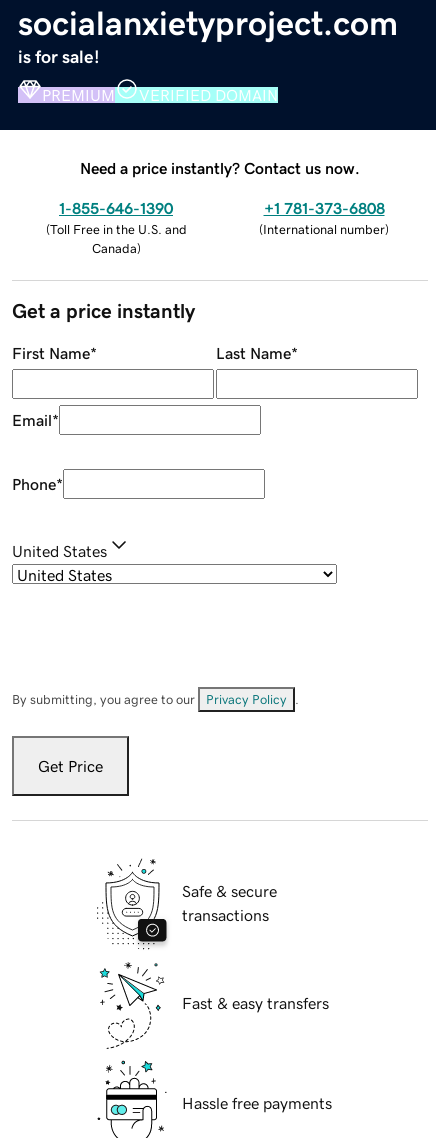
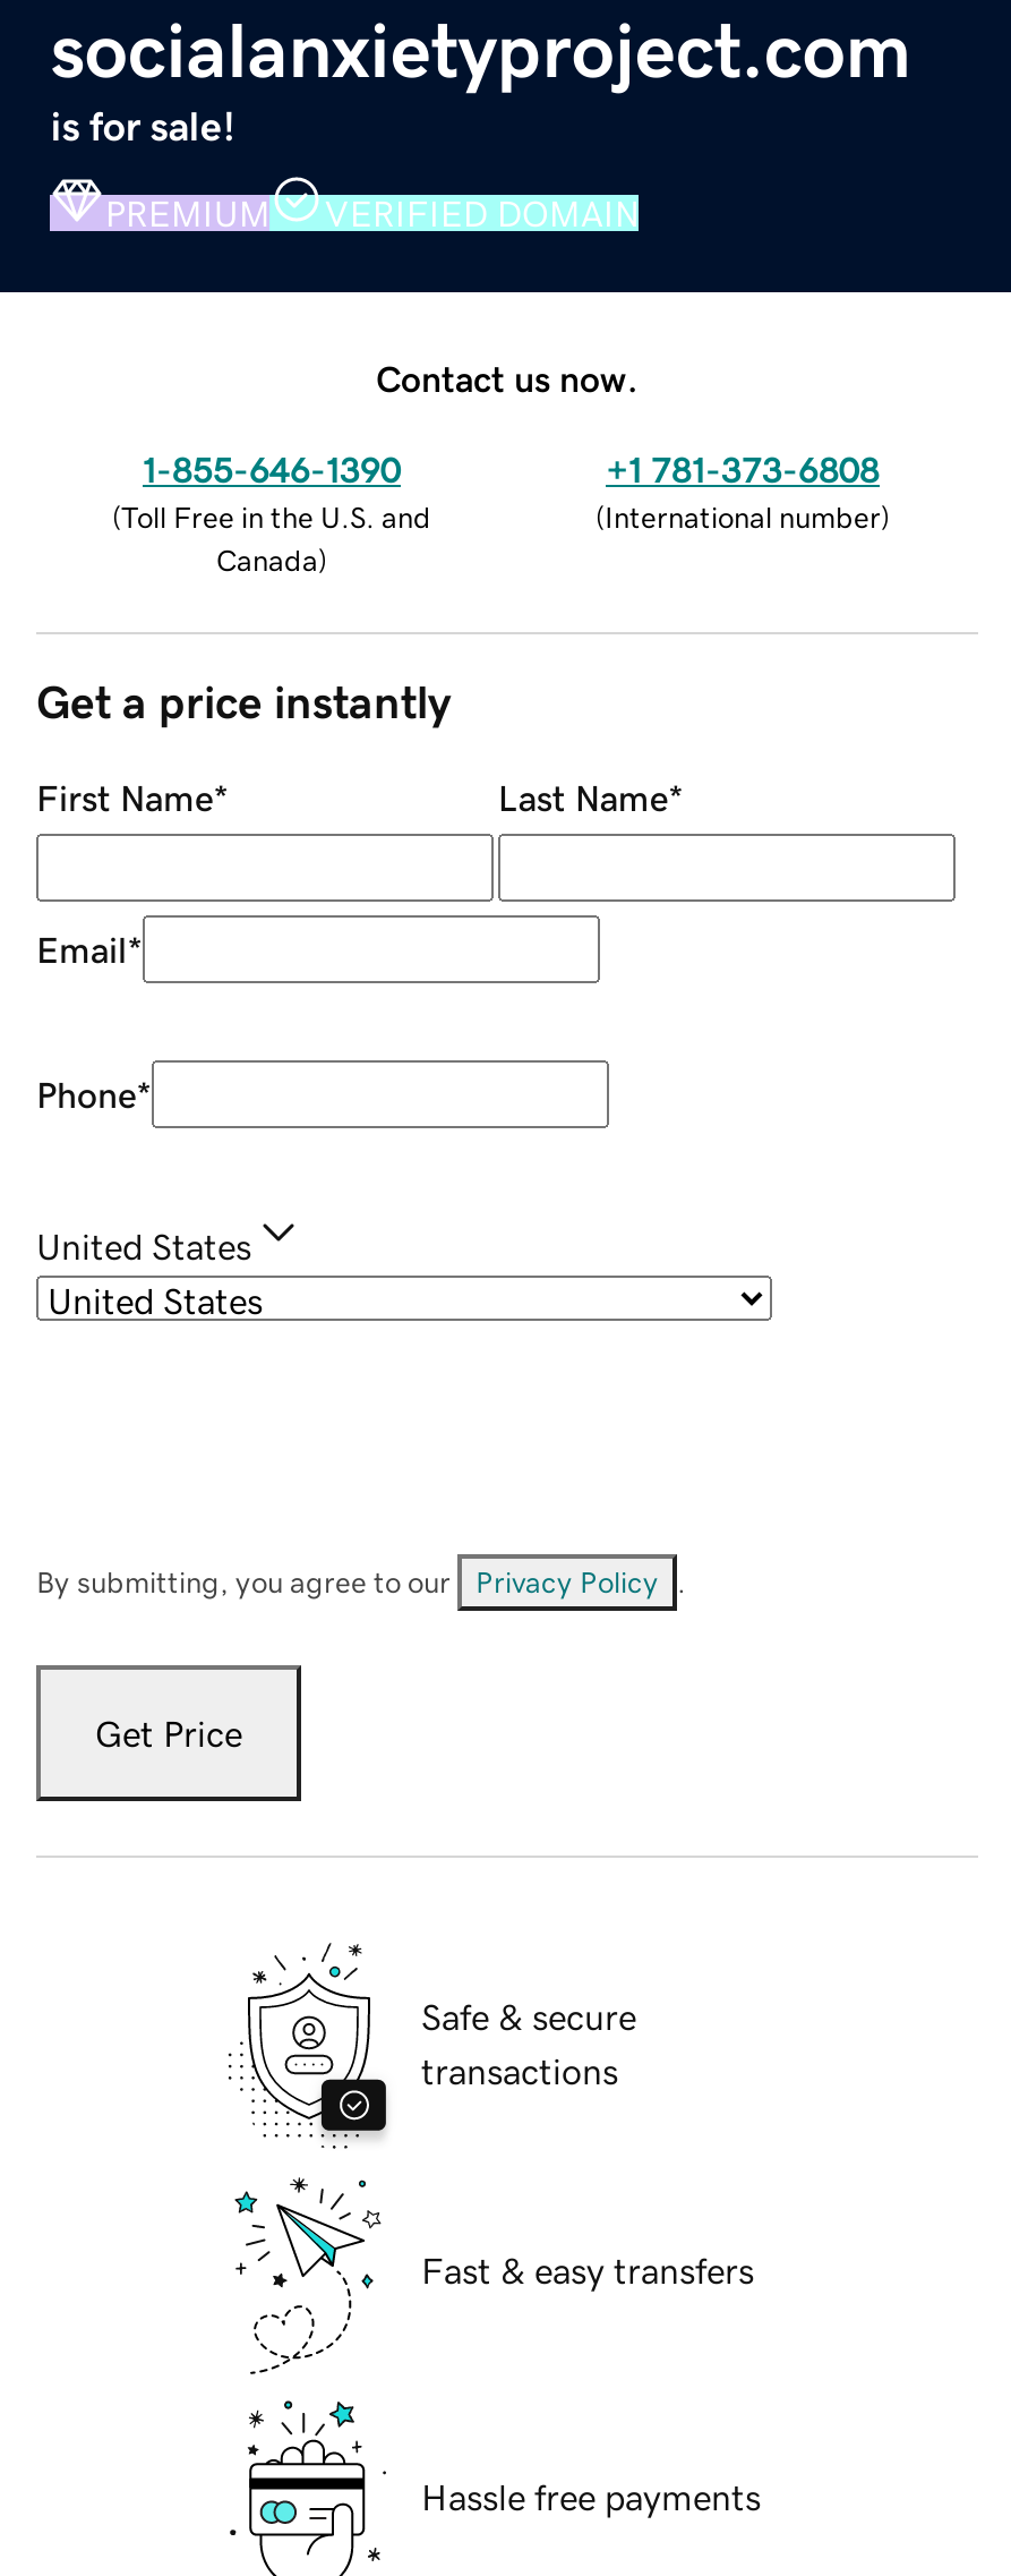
[80,160,360,176] Need a price instantly? Contact us now. -> [376,359,639,396] Contact us now.

